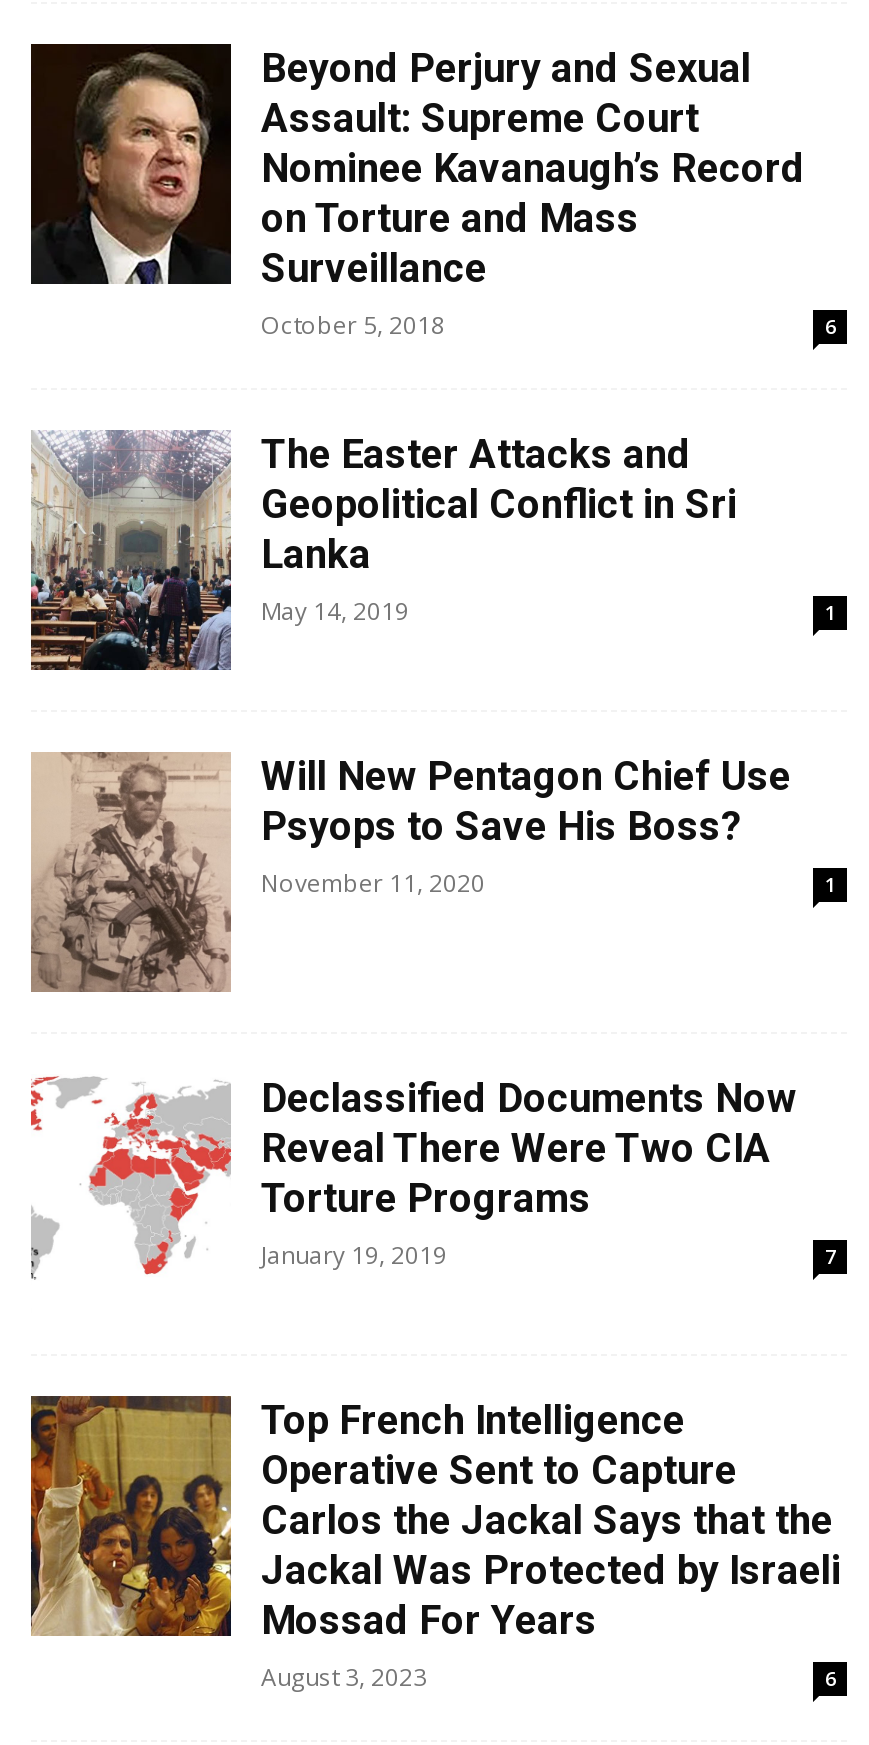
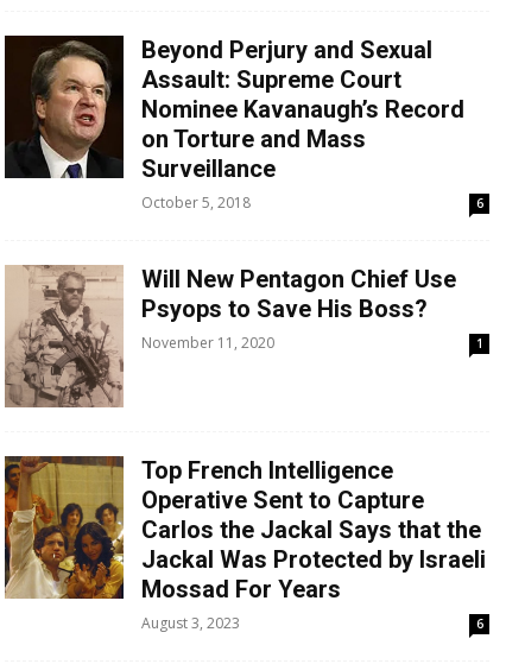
[29,430,837,672] [image] | The Easter Attacks and | Geopolitical Conflict in Sri | Lanka | May 14, 2019 | 1 -> none
[31,1074,837,1314] [image] | Declassified Documents Now | Reveal There Were Two CIA | Torture Programs | January 19, 2019 | 7 -> none

